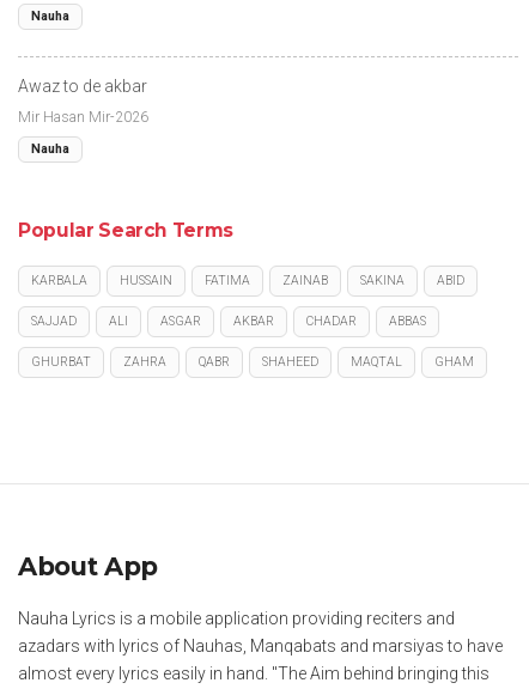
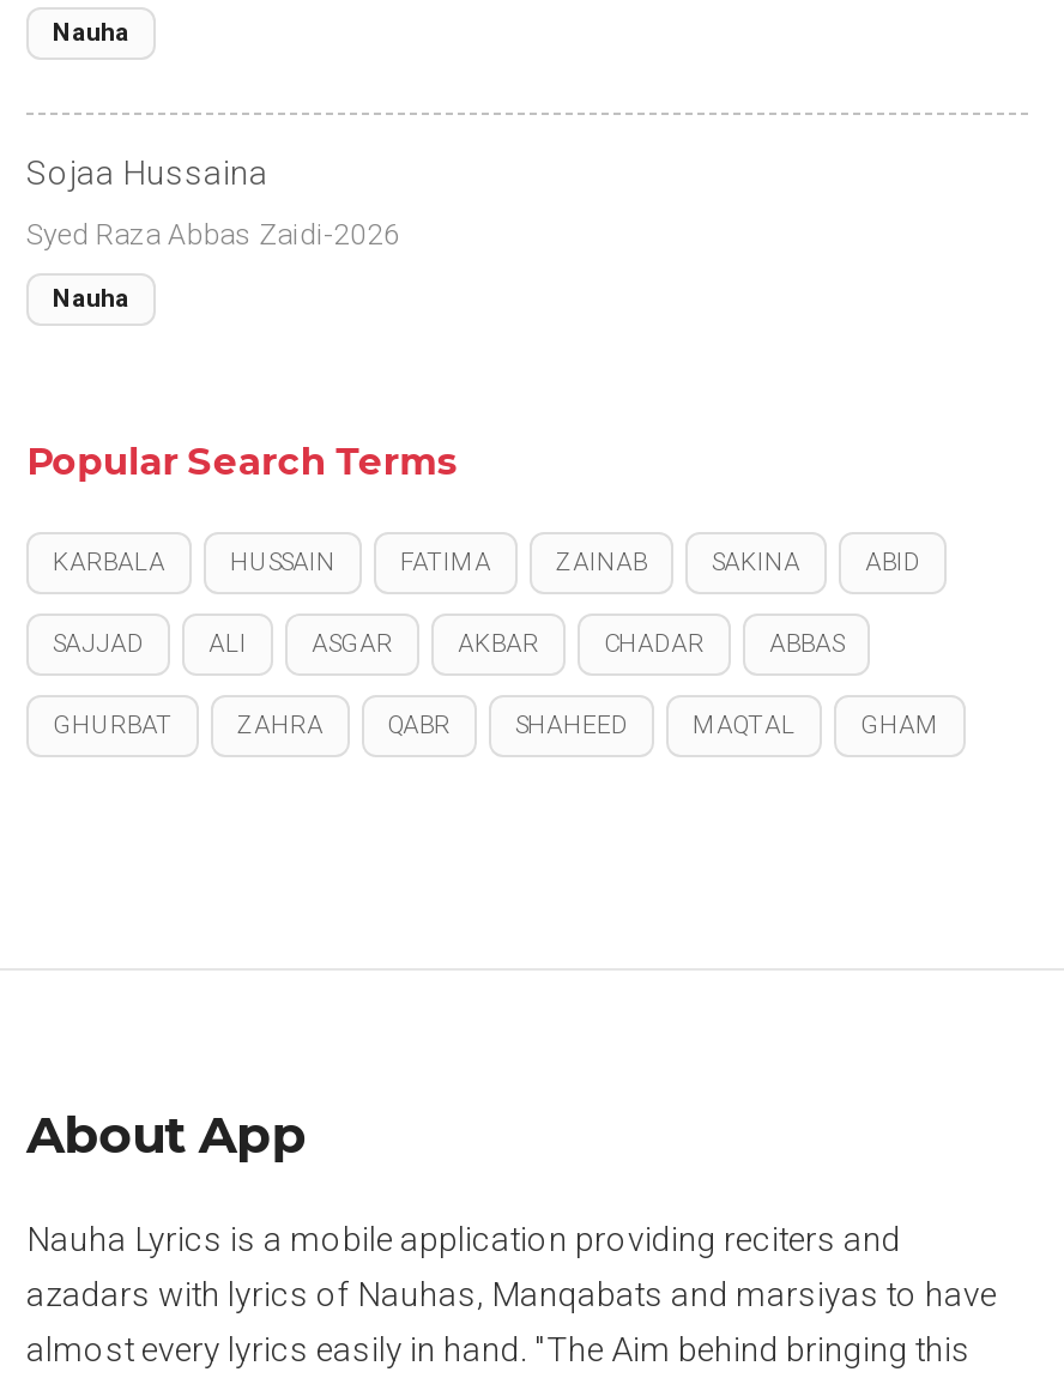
[18,76,147,95] Awaz to de akbar -> [26,152,268,191] Sojaa Hussaina
[18,108,148,125] Mir Hasan Mir-2026 -> [26,217,400,251] Syed Raza Abbas Zaidi-2026

